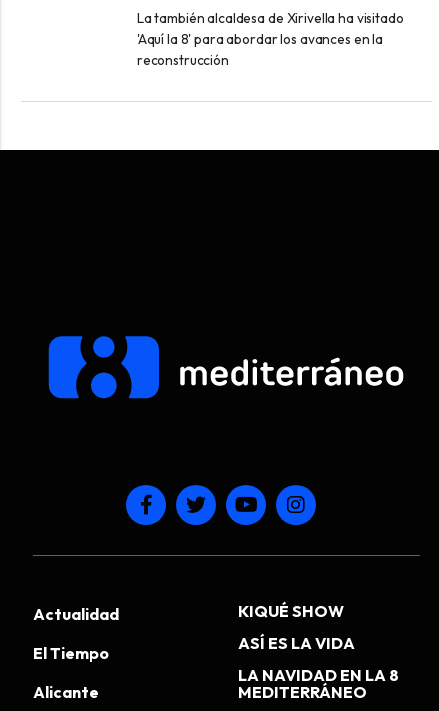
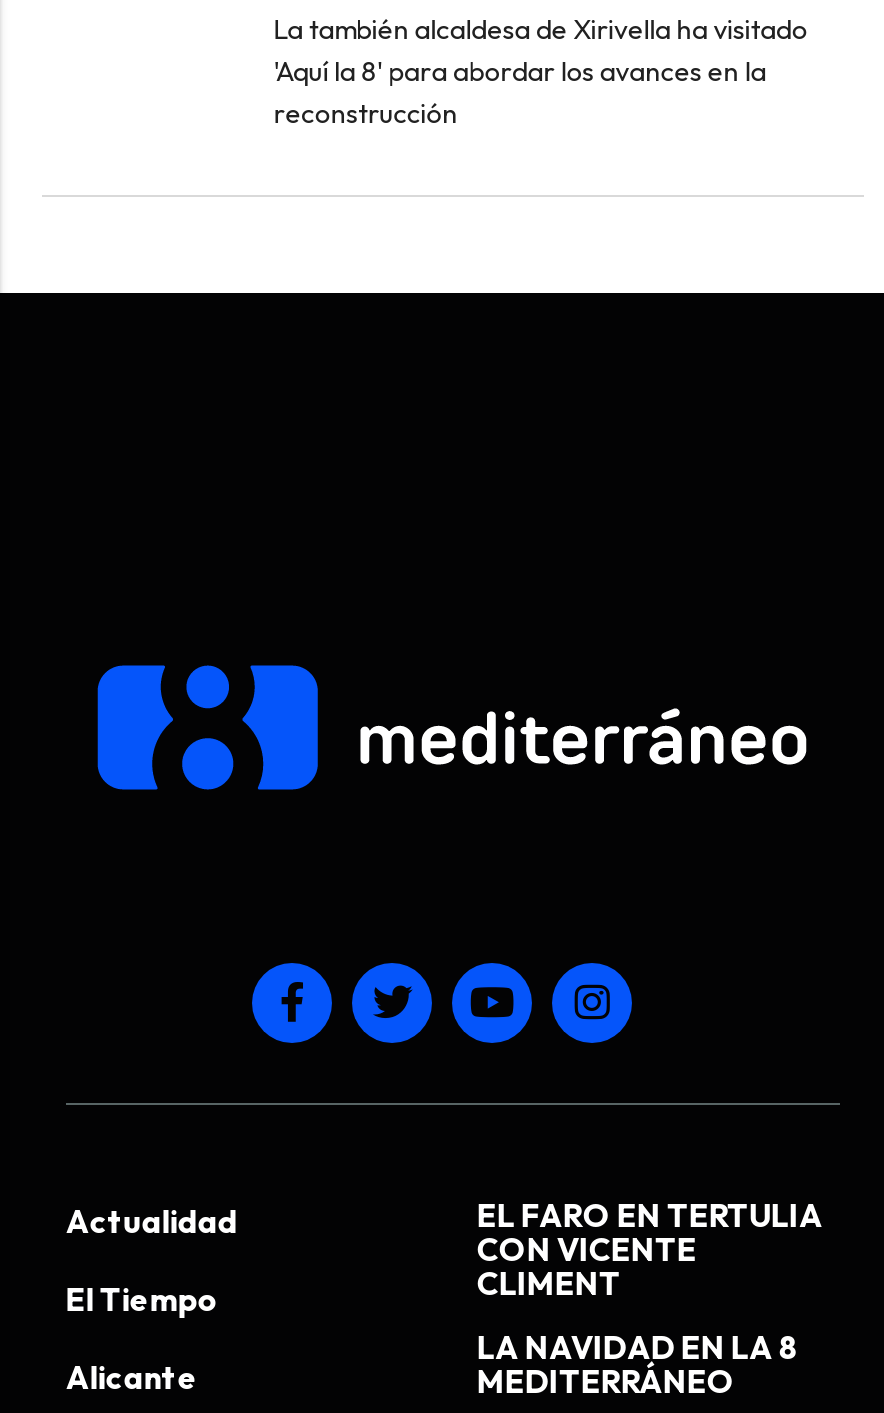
[238,601,355,653] KIQUÉ SHOW | ASÍ ES LA VIDA -> [477,1195,823,1305] EL FARO EN TERTULIA | CON VICENTE | CLIMENT

